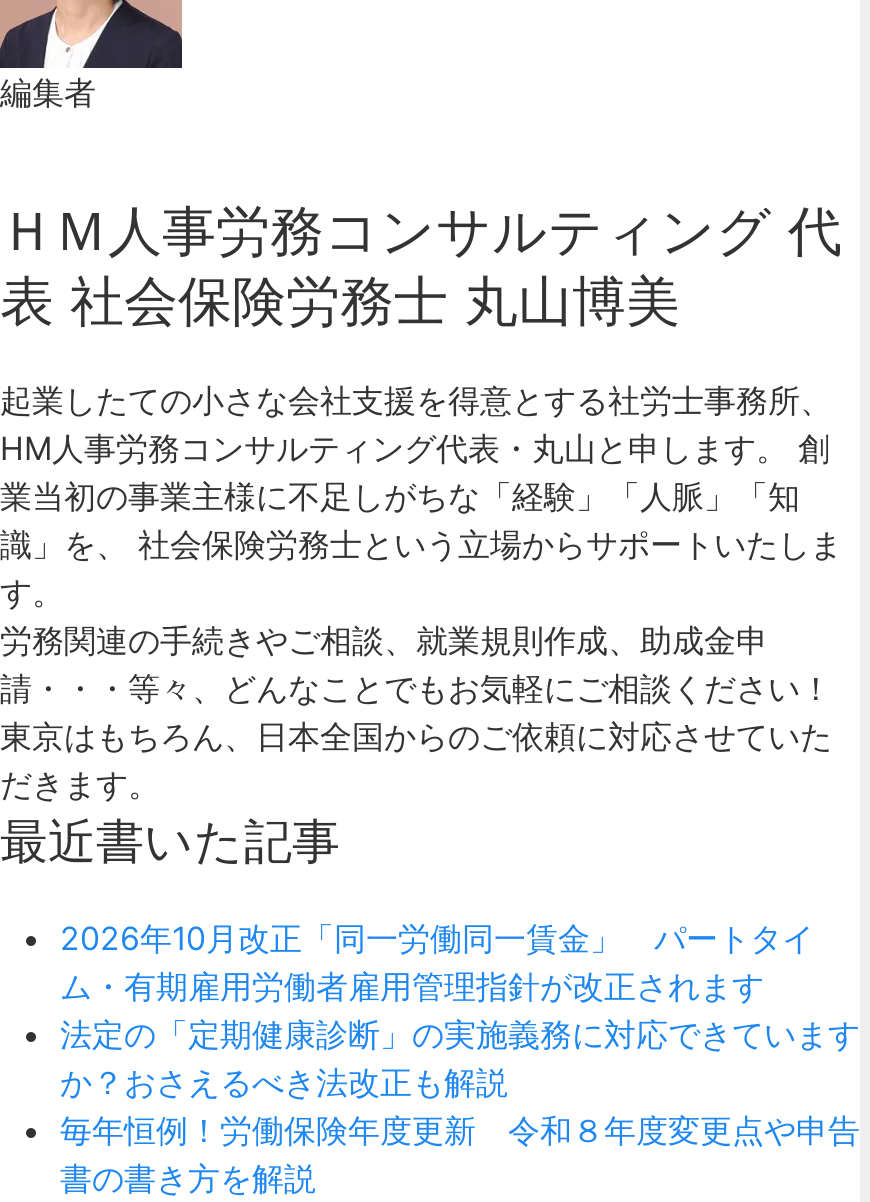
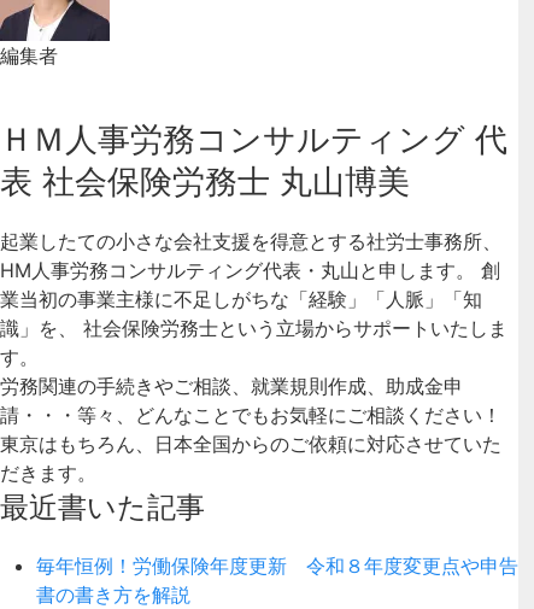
[60,917,860,1101] 2026年10月改正「同一労働同一賃金」 パートタイ | ム・有期雇用労働者雇用管理指針が改正されます | 法定の「定期健康診断」の実施義務に対応できています | か？おさえるべき法改正も解説 -> none

